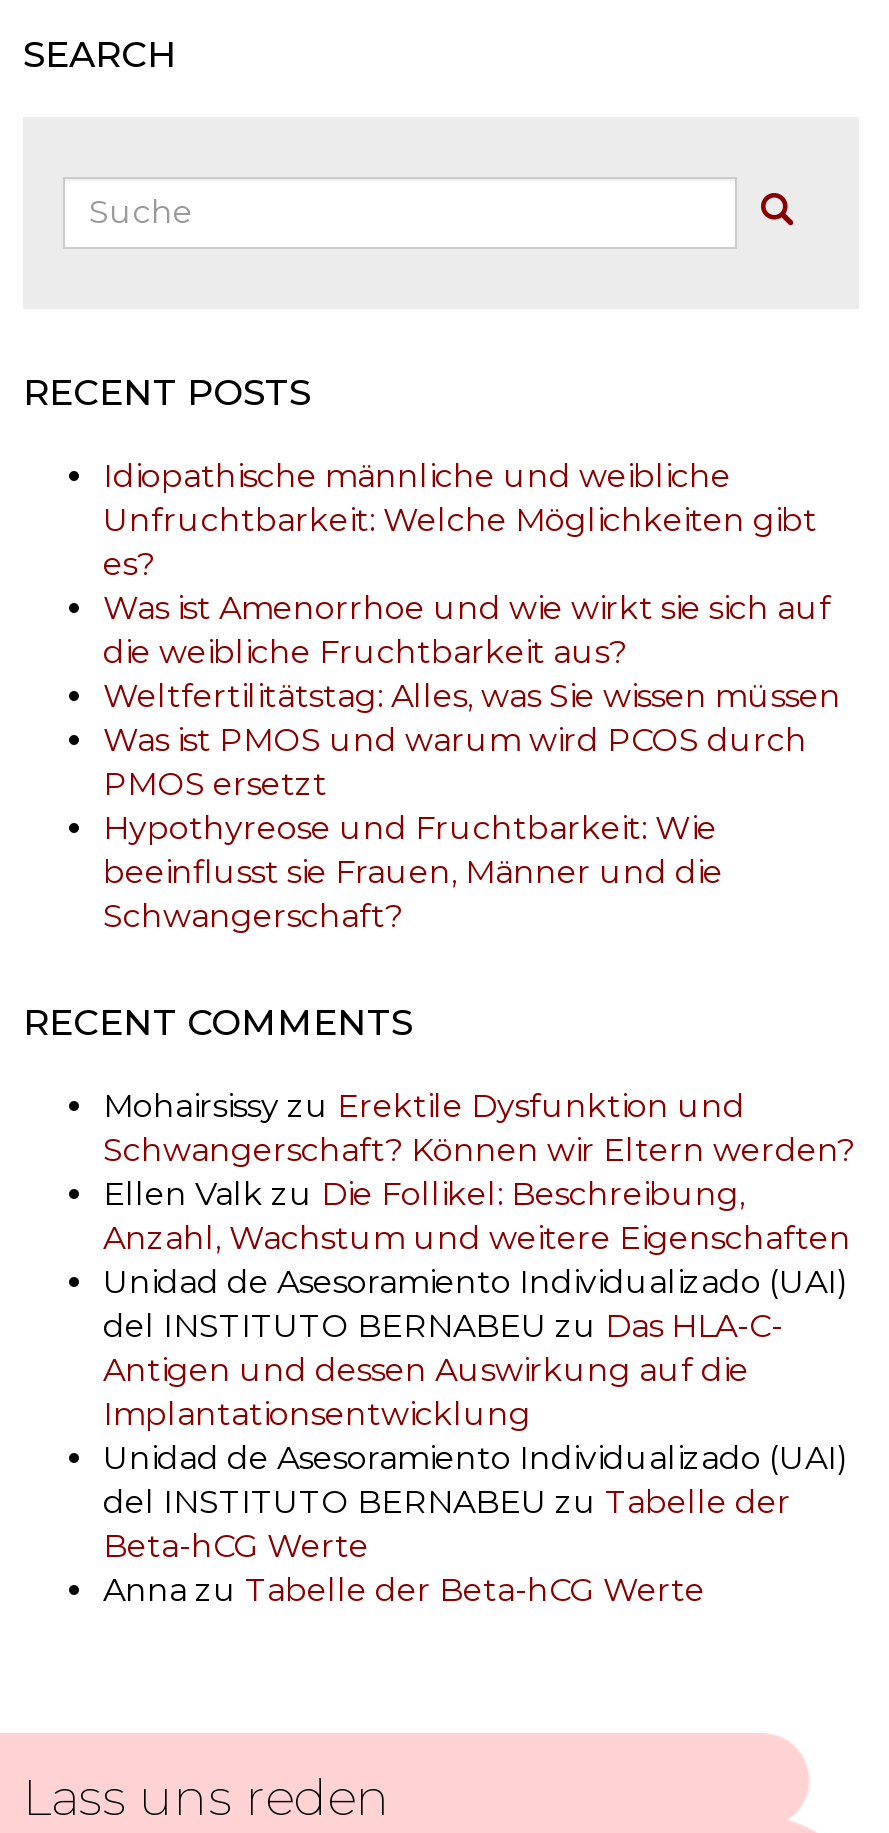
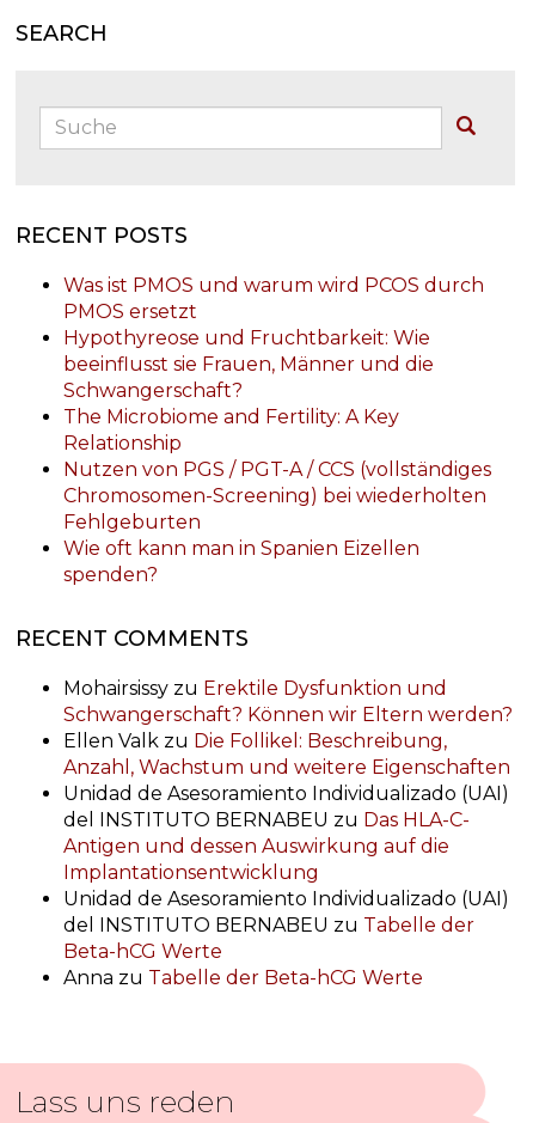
[103,457,841,715] Idiopathische männliche und weibliche | Unfruchtbarkeit: Welche Möglichkeiten gibt | es? | Was ist Amenorrhoe und wie wirkt sie sich auf | die weibliche Fruchtbarkeit aus? | Weltfertilitätstag: Alles, was Sie wissen müssen -> none
moved [103,721,807,935] -> [63,274,484,402]: Was ist PMOS und warum wird PCOS durch | PMOS ersetzt | Hypothyreose und Fruchtbarkeit: Wie | beeinflusst sie Frauen, Männer und die | Schwangerschaft?
none -> [63,405,491,586] The Microbiome and Fertility: A Key | Relationship | Nutzen von PGS / PGT-A / CCS (vollständiges | Chromosomen-Screening) bei wiederholten | Fehlgeburten | Wie oft kann man in Spanien Eizellen | spenden?

